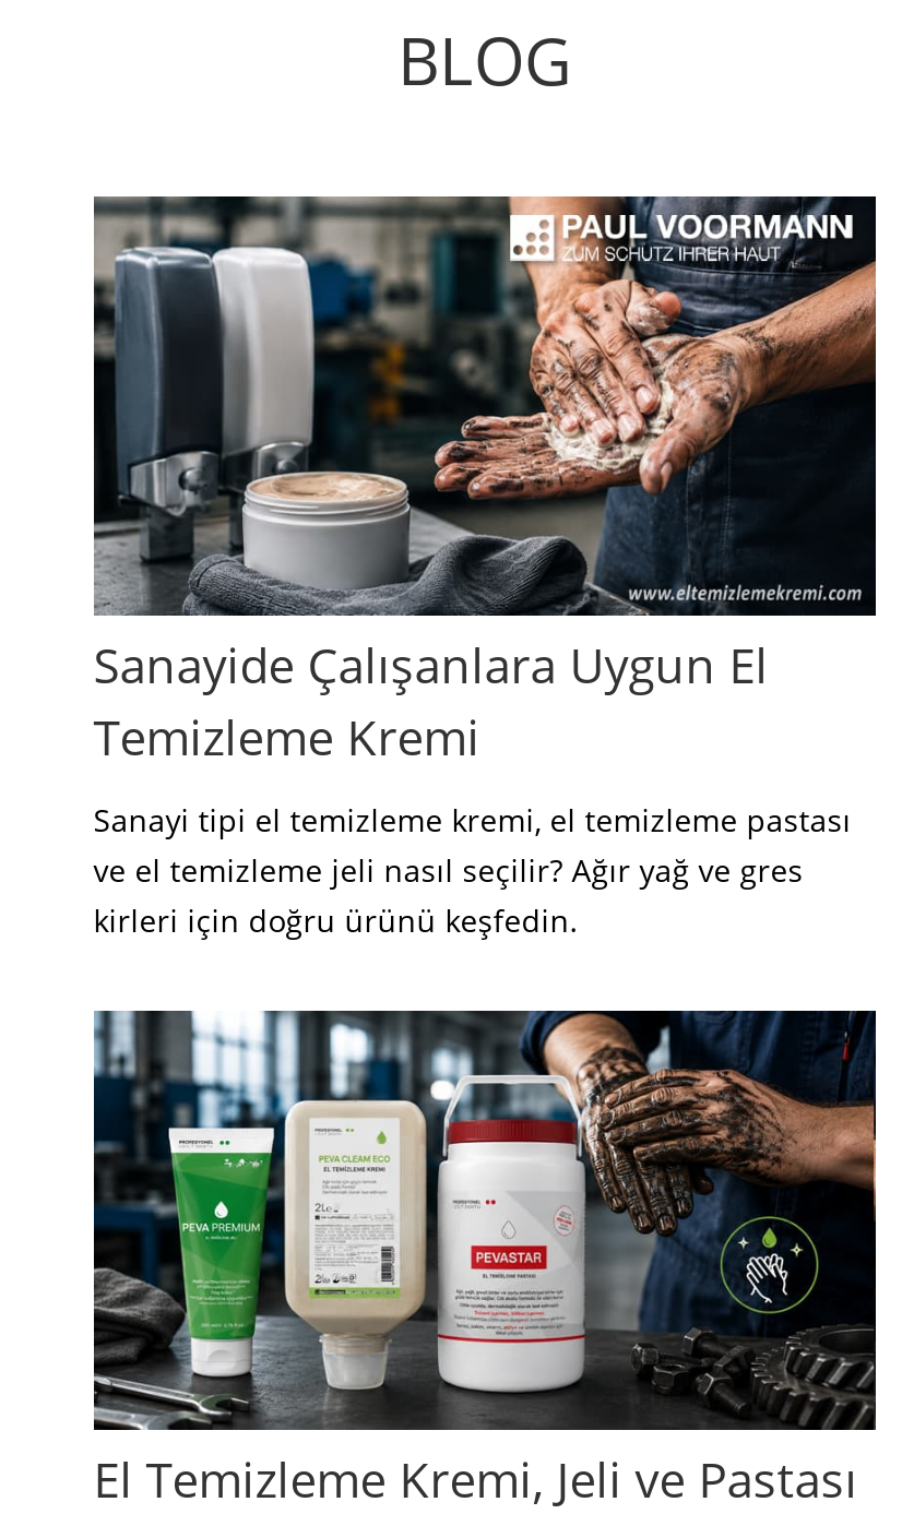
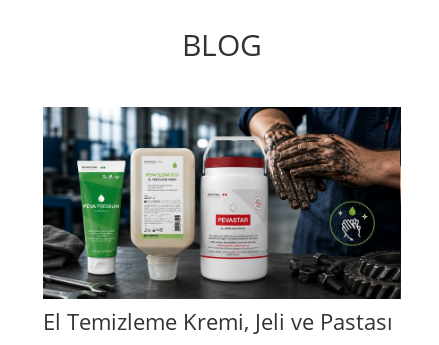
[92,194,878,941] [image] | Sanayide Çalışanlara Uygun El | Temizleme Kremi | Sanayi tipi el temizleme kremi, el temizleme pastası | ve el temizleme jeli nasıl seçilir? Ağır yağ ve gres | kirleri için doğru ürünü keşfedin. -> none

